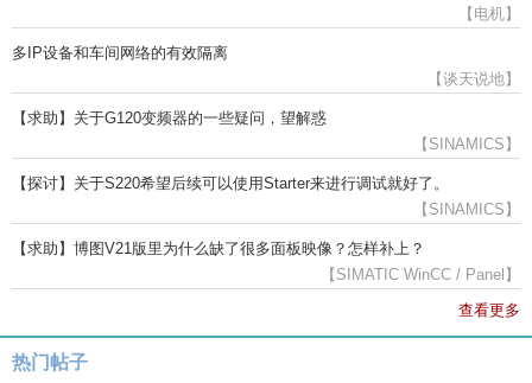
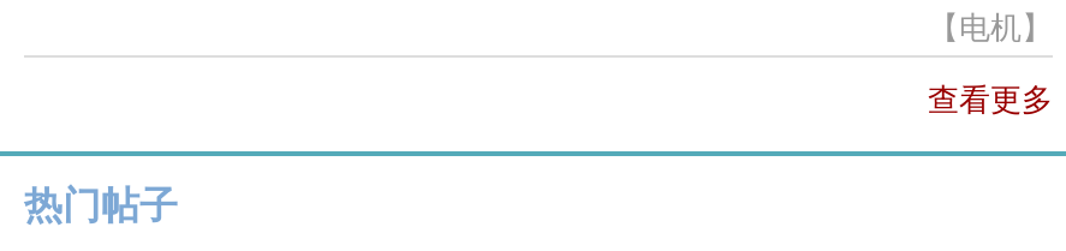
[12,44,520,283] 多IP设备和车间网络的有效隔离 | 【谈天说地】 | 【求助】关于G120变频器的一些疑问，望解惑 | 【SINAMICS】 | 【探讨】关于S220希望后续可以使用Starter来进行调试就好了。 | 【SINAMICS】 | 【求助】博图V21版里为什么缺了很多面板映像？怎样补上？ | 【SIMATIC WinCC / Panel】 -> none

